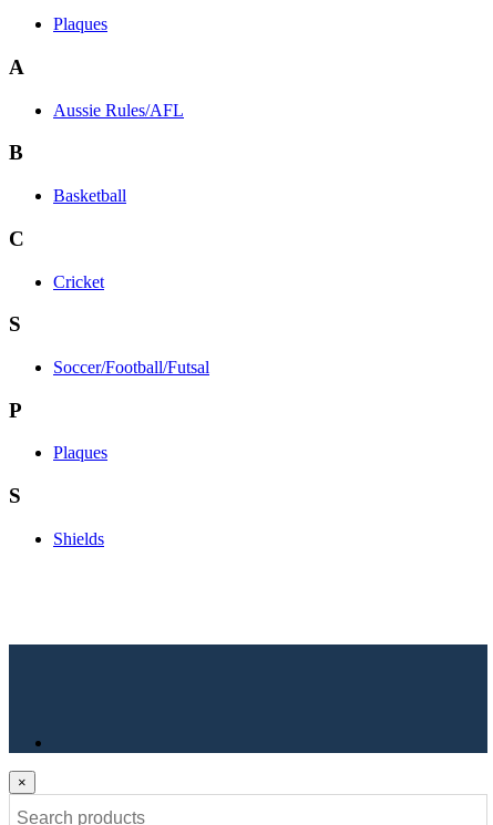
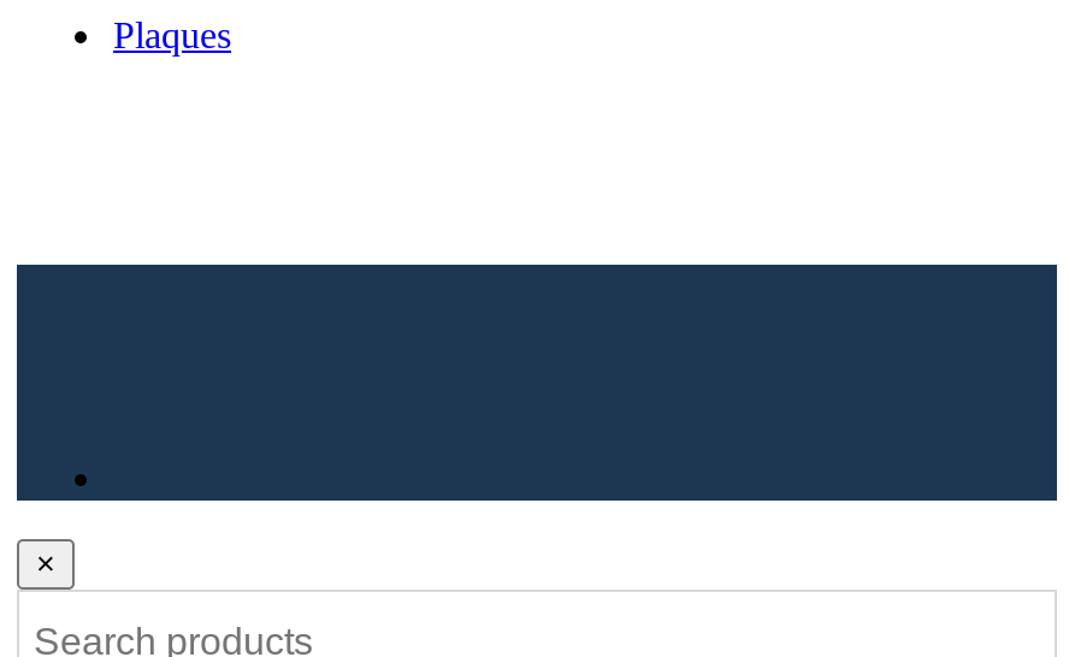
[9,55,209,548] A | Aussie Rules/AFL | B | Basketball | C | Cricket | S | Soccer/Football/Futsal | P | Plaques | S | Shields -> none

